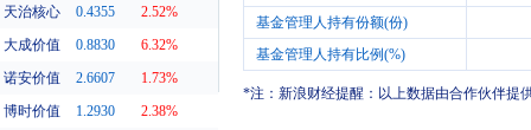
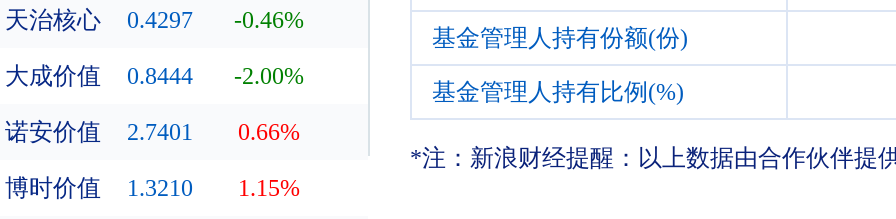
[75,4,114,20] 0.4355 -> [127,6,193,34] 0.4297
[141,4,178,20] 2.52% -> [234,6,304,34] -0.46%
[75,37,114,53] 0.8830 -> [127,62,193,90] 0.8444
[141,37,178,53] 6.32% -> [234,62,304,90] -2.00%
[75,70,114,86] 2.6607 -> [127,118,193,146] 2.7401
[141,70,178,86] 1.73% -> [238,118,300,146] 0.66%
[75,103,114,119] 1.2930 -> [127,174,193,202] 1.3210
[141,103,178,119] 2.38% -> [238,174,300,202] 1.15%

